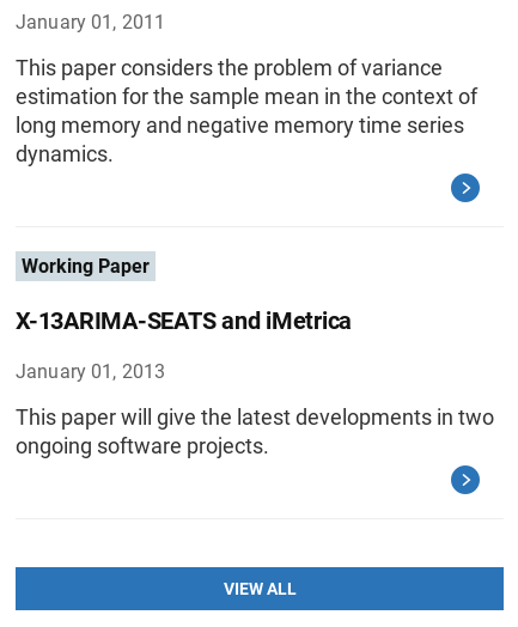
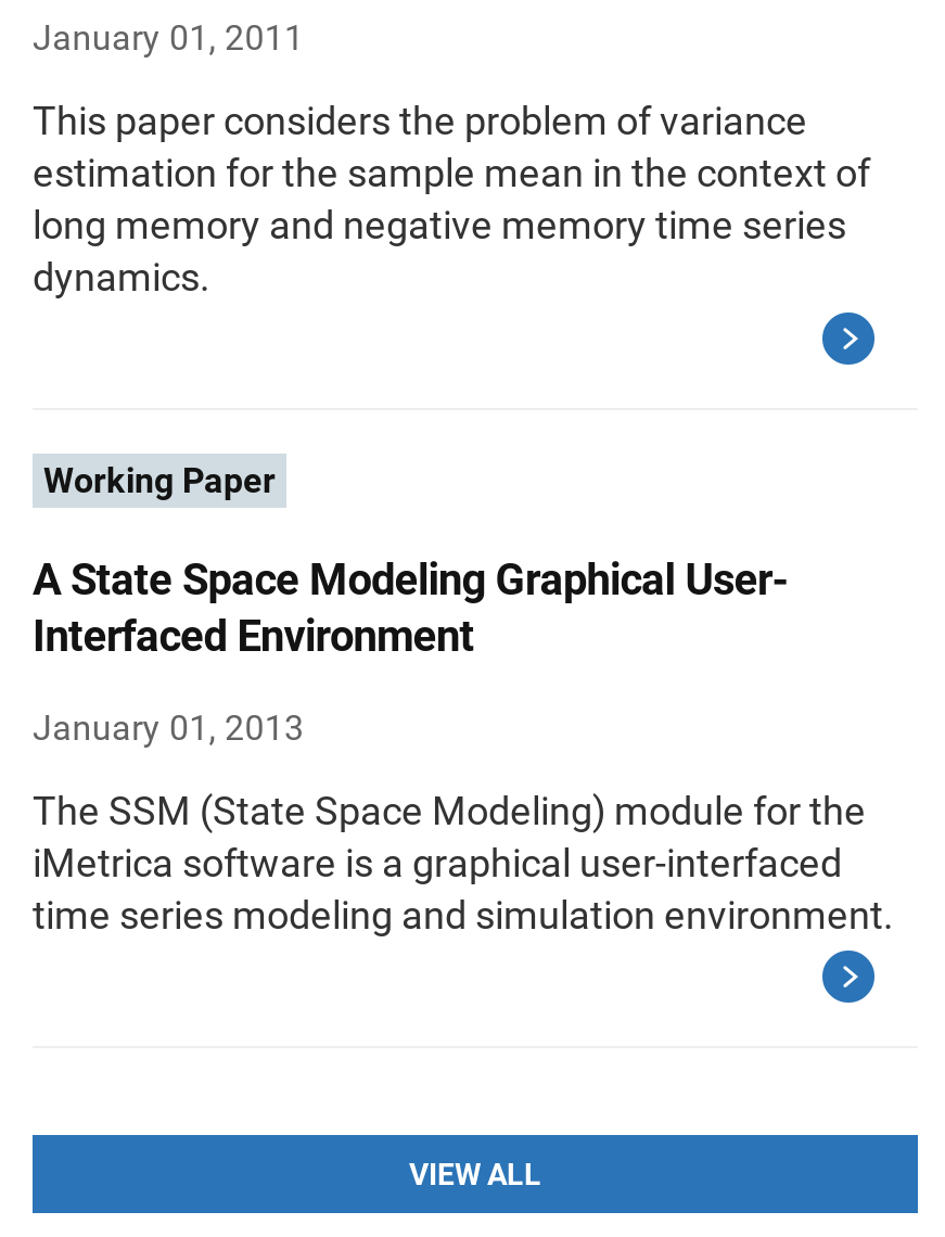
[16,306,352,335] X-13ARIMA-SEATS and iMetrica -> [33,553,789,662] A State Space Modeling Graphical User- | Interfaced Environment
[16,404,494,458] This paper will give the latest developments in two | ongoing software projects. -> [33,788,894,938] The SSM (State Space Modeling) module for the | iMetrica software is a graphical user-interfaced | time series modeling and simulation environment.

